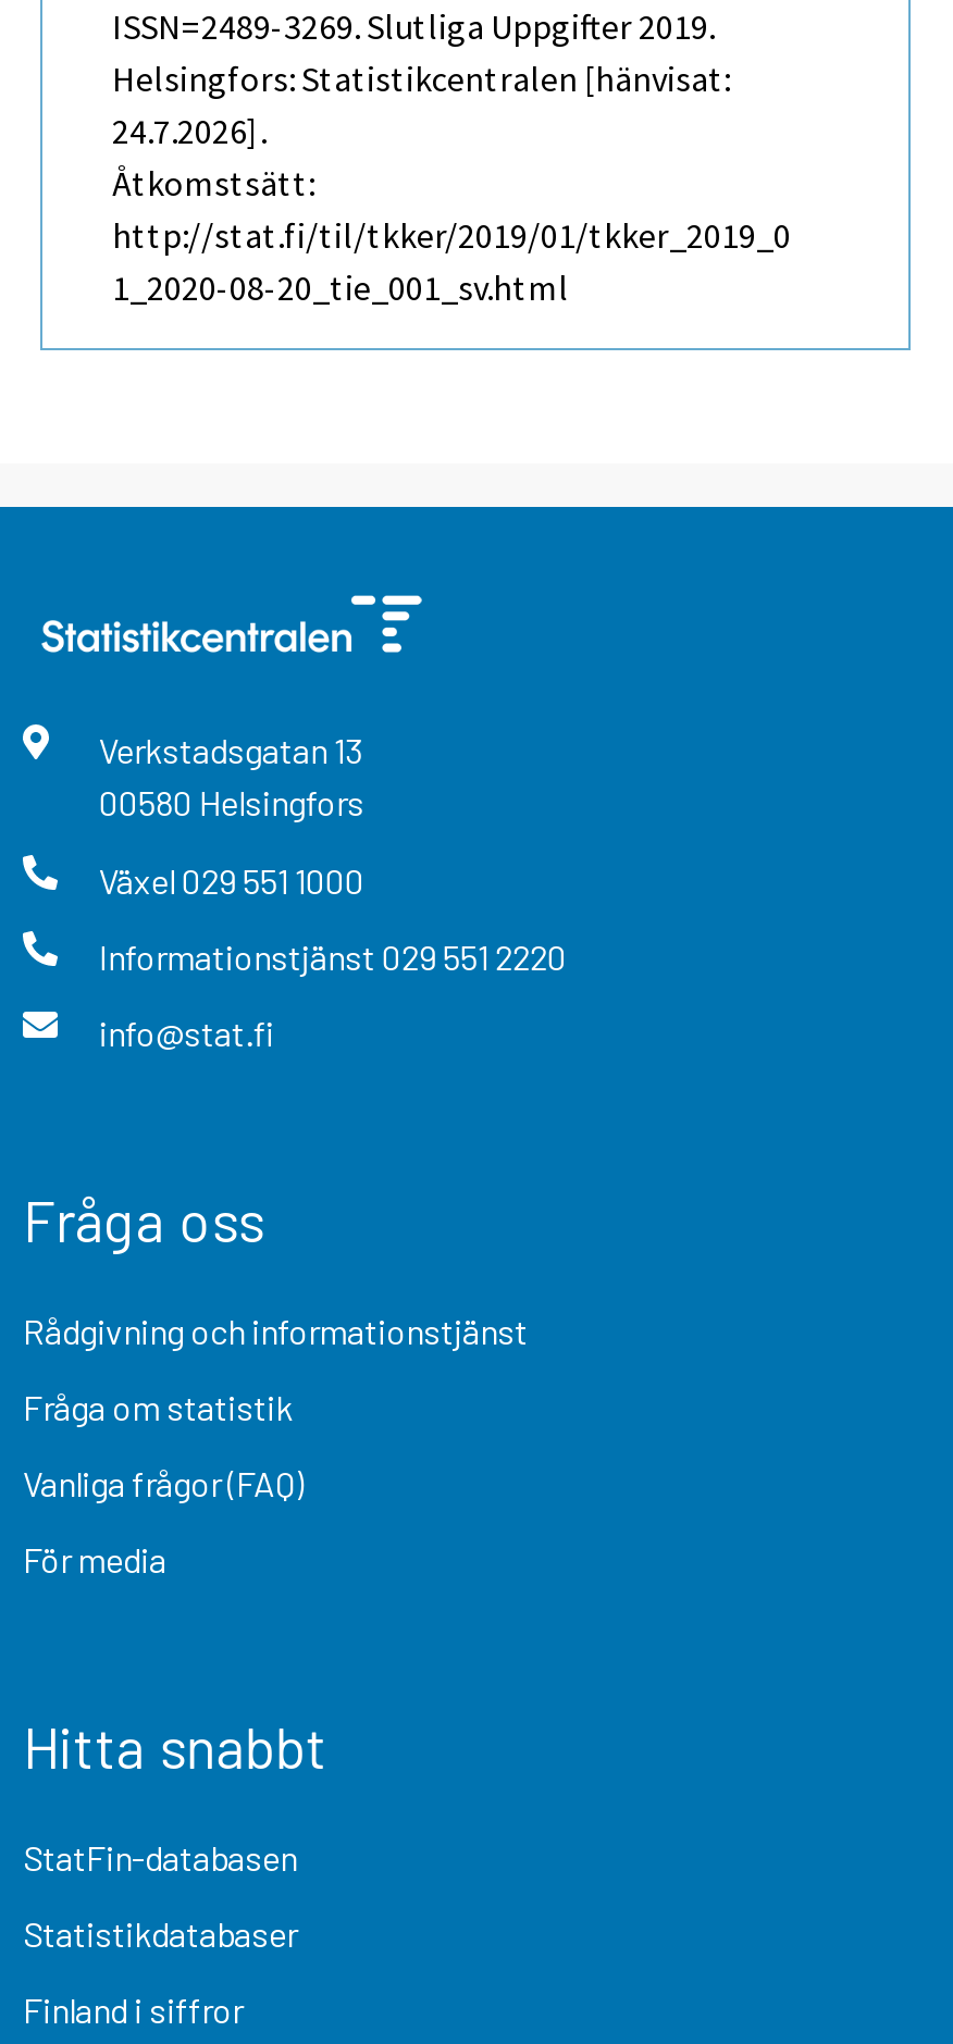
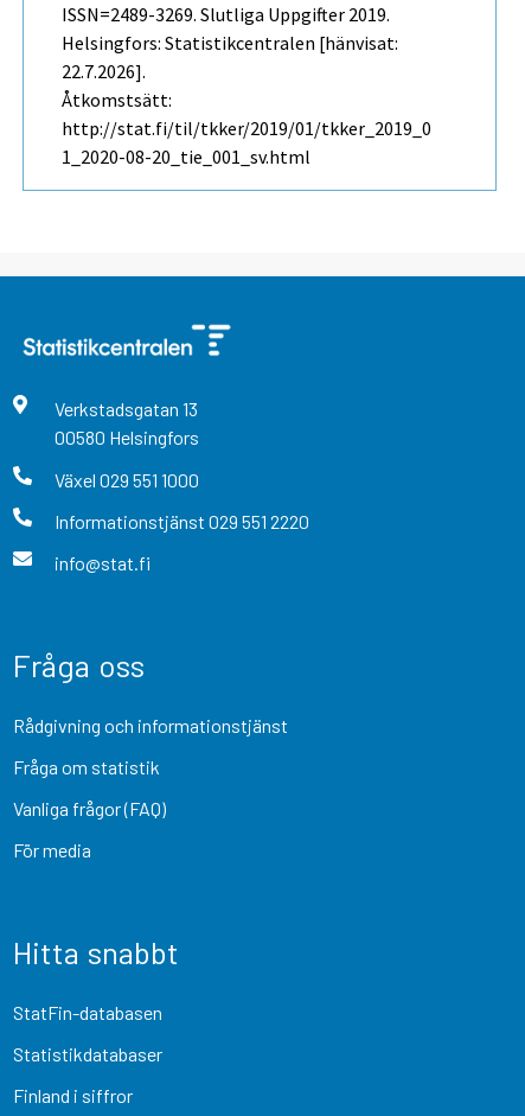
[112,110,267,153] 24.7.2026]. -> [62,60,146,84] 22.7.2026].

